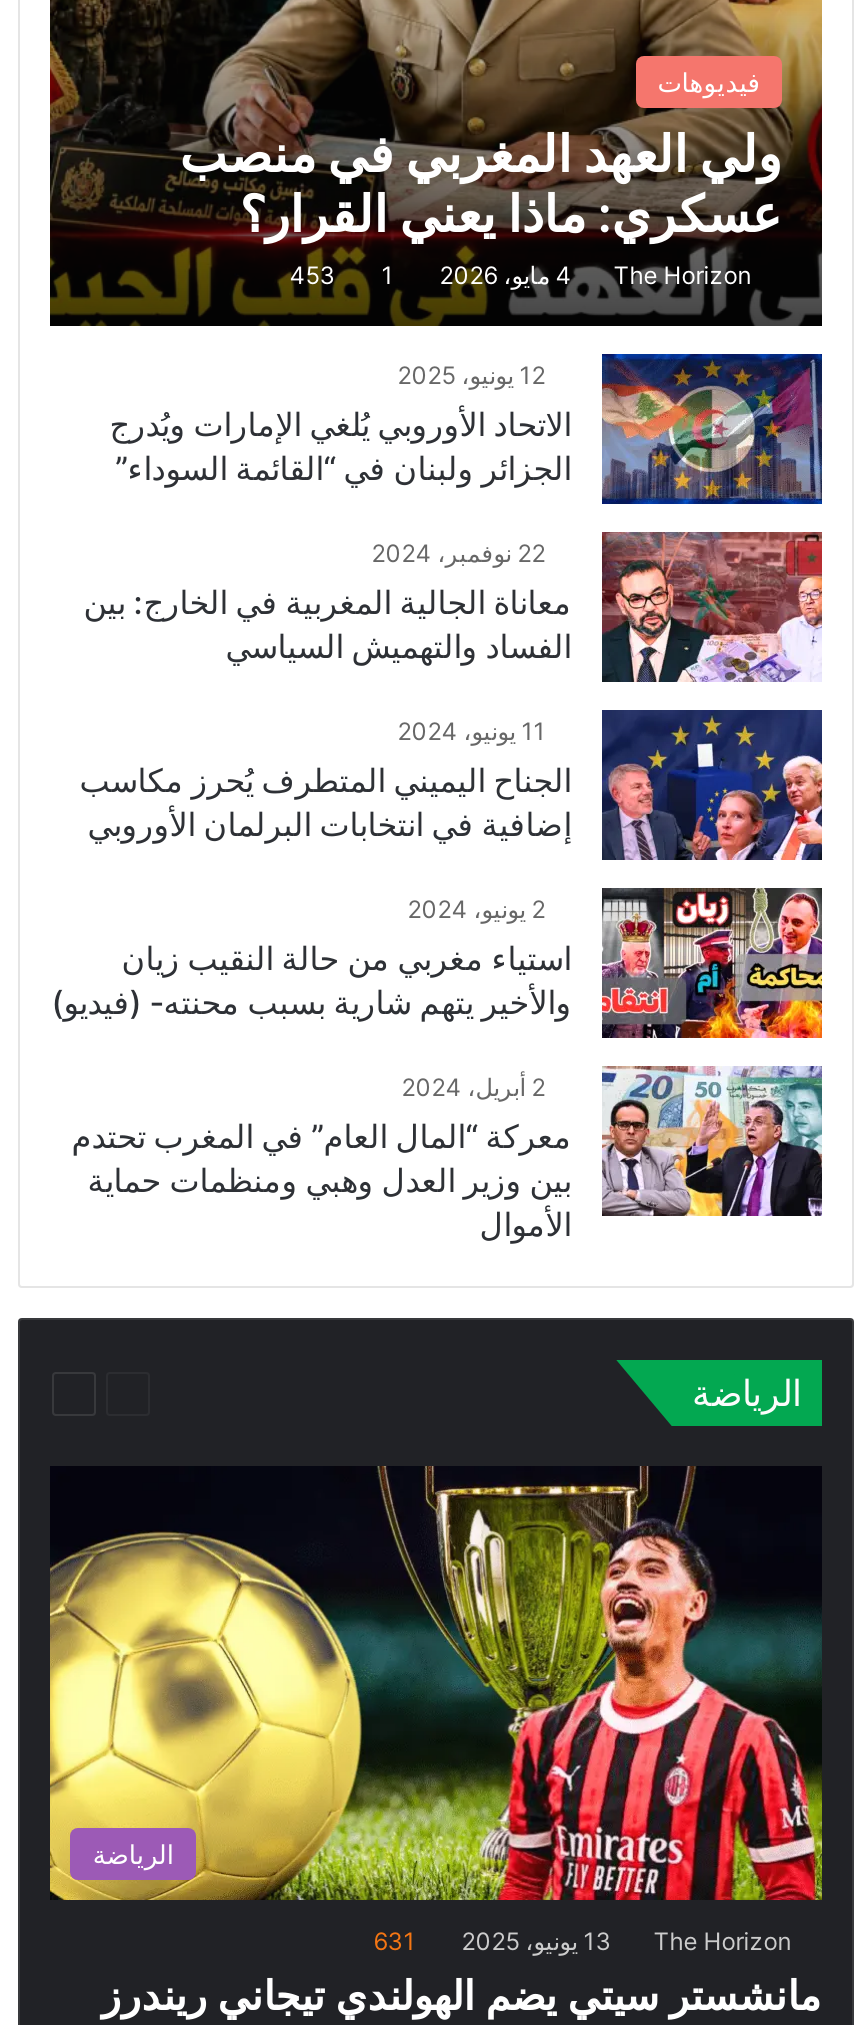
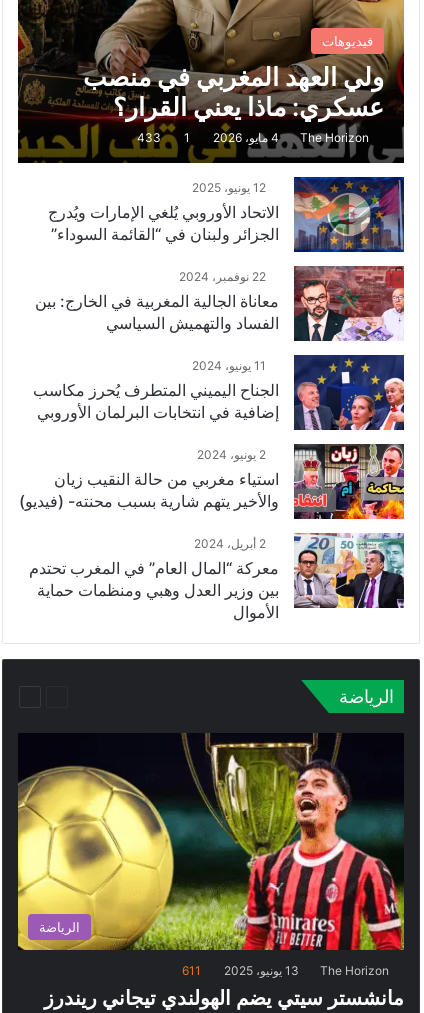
[289,260,393,290] 453 1 -> [137,130,190,145] 433 1
[373,1926,415,1956] 631 -> [182,963,201,978] 611

